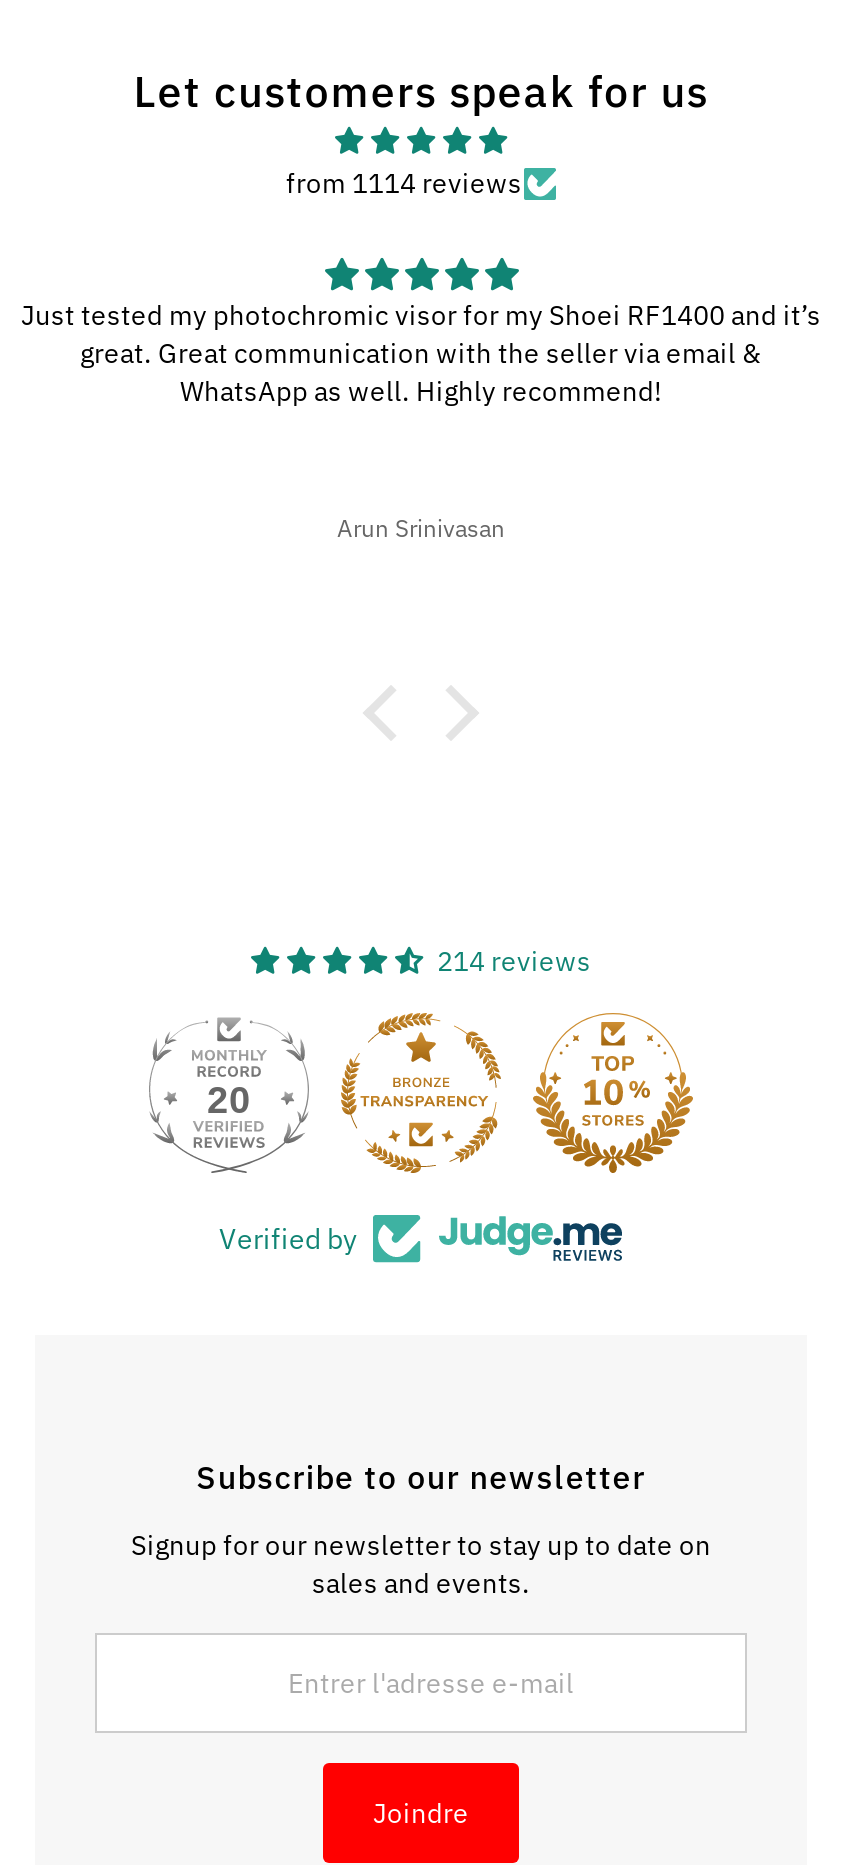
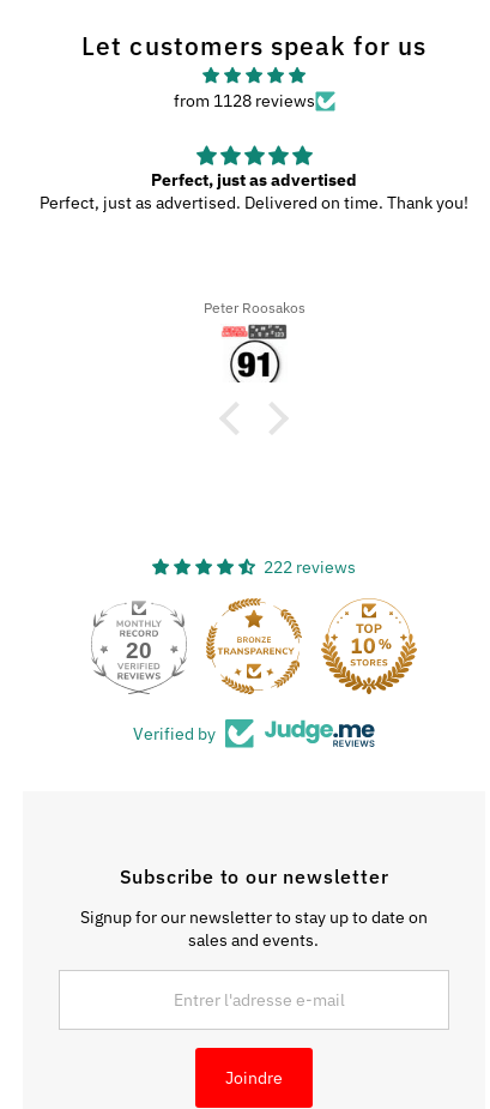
none -> [220,326,288,384] [image]
[286,165,522,201] from 1114 reviews -> [173,90,314,112] from 1128 reviews
[21,297,821,409] Just tested my photochromic visor for my Shoei RF1400 and it’s | great. Great communication with the seller via email & | WhatsApp as well. Highly recommend! -> [40,169,468,214] Perfect, just as advertised | Perfect, just as advertised. Delivered on time. Thank you!
[337,511,505,543] Arun Srinivasan -> [203,297,305,317] Peter Roosakos
[437,943,591,979] 214 reviews -> [264,557,356,578] 222 reviews

